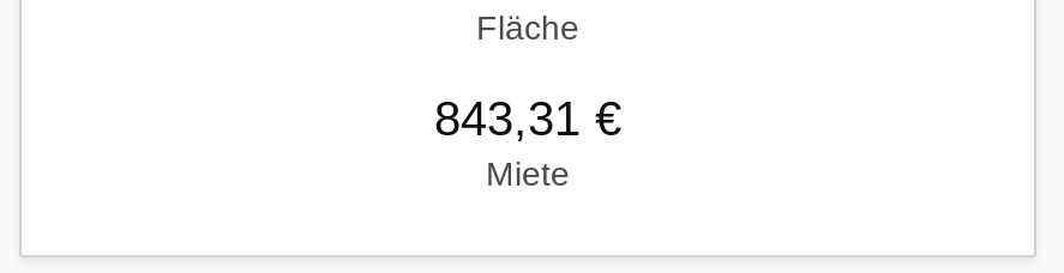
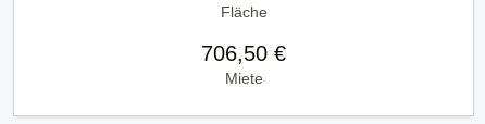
[434,91,621,144] 843,31 € -> [201,41,286,65] 706,50 €

